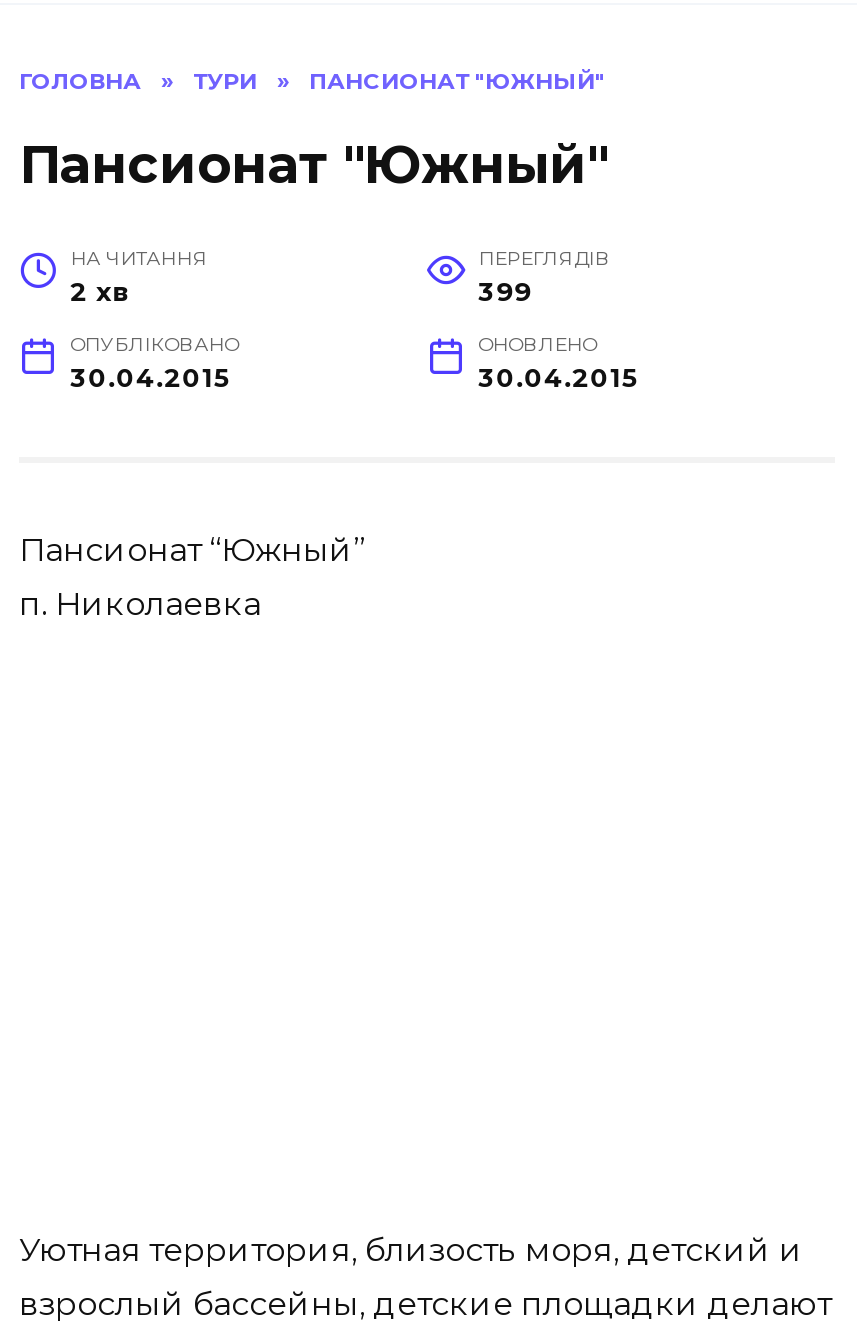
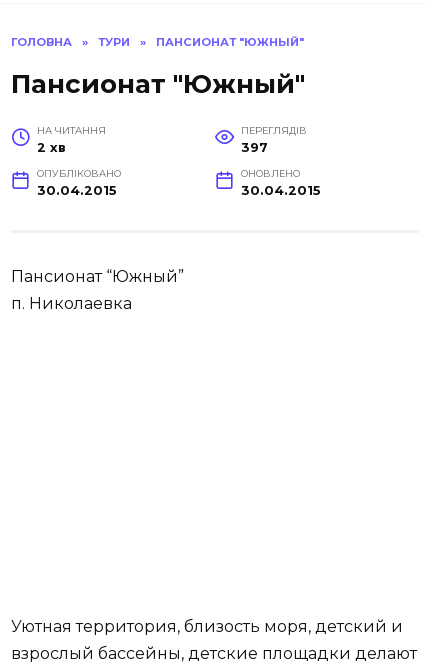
[478,278,532,308] 399 -> [241,140,268,155] 397

